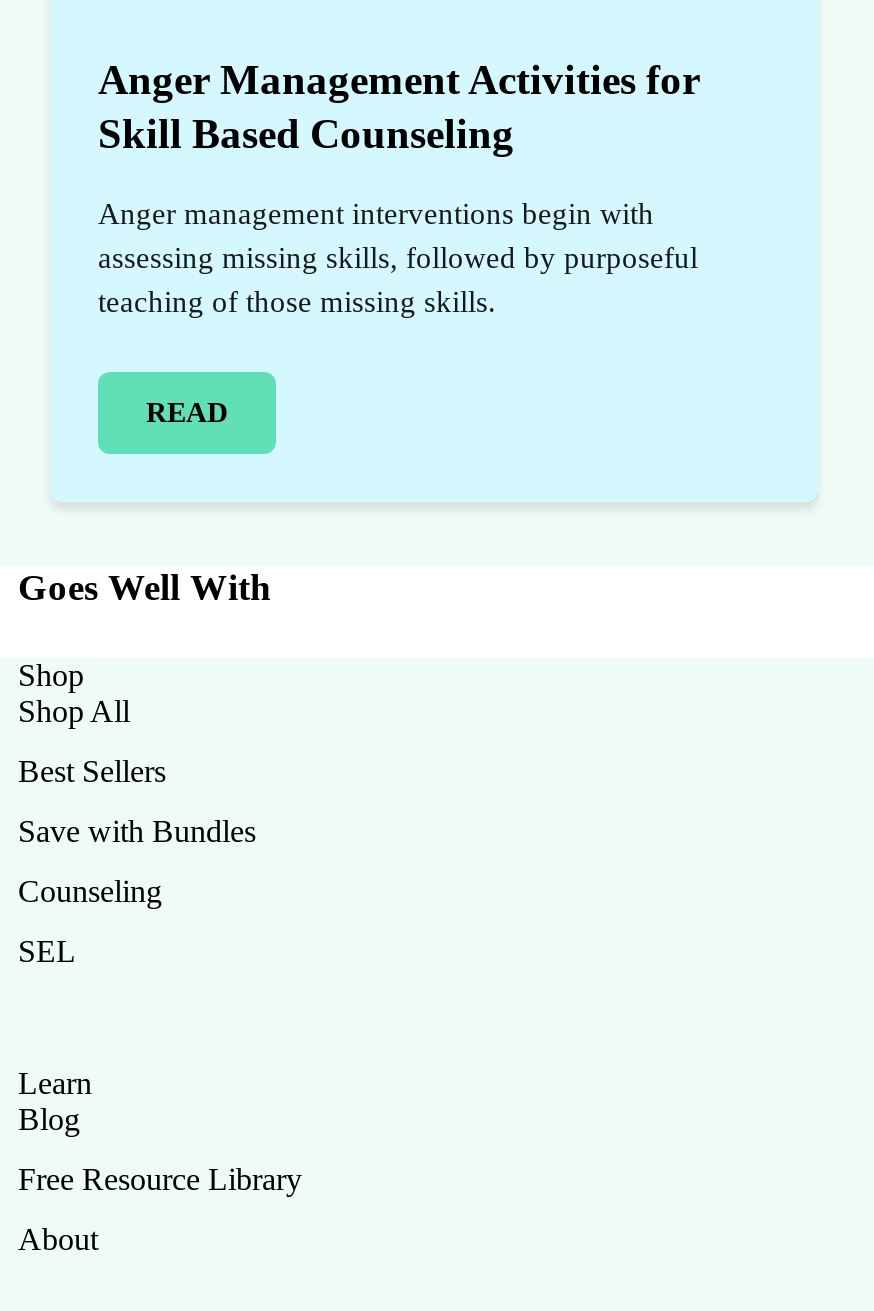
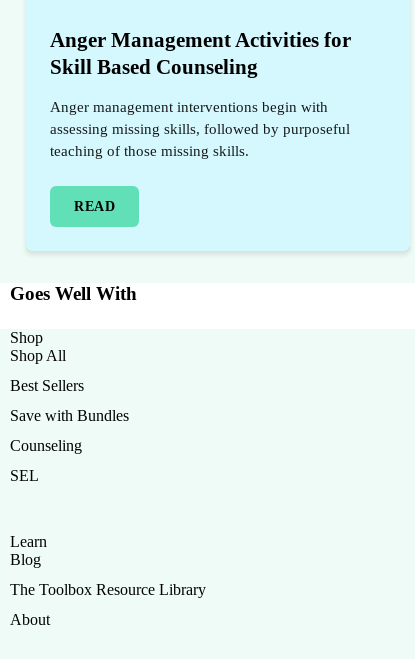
[18,1162,302,1196] Free Resource Library -> [10,581,206,598] The Toolbox Resource Library

